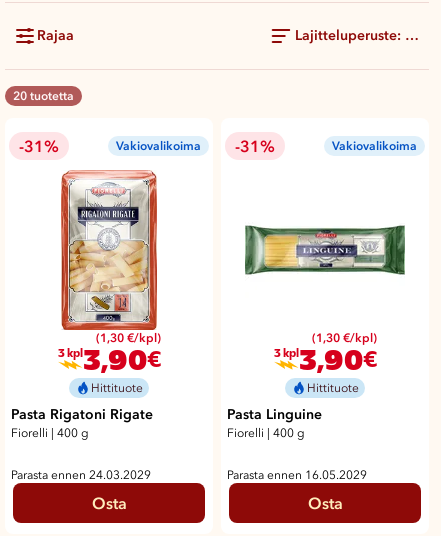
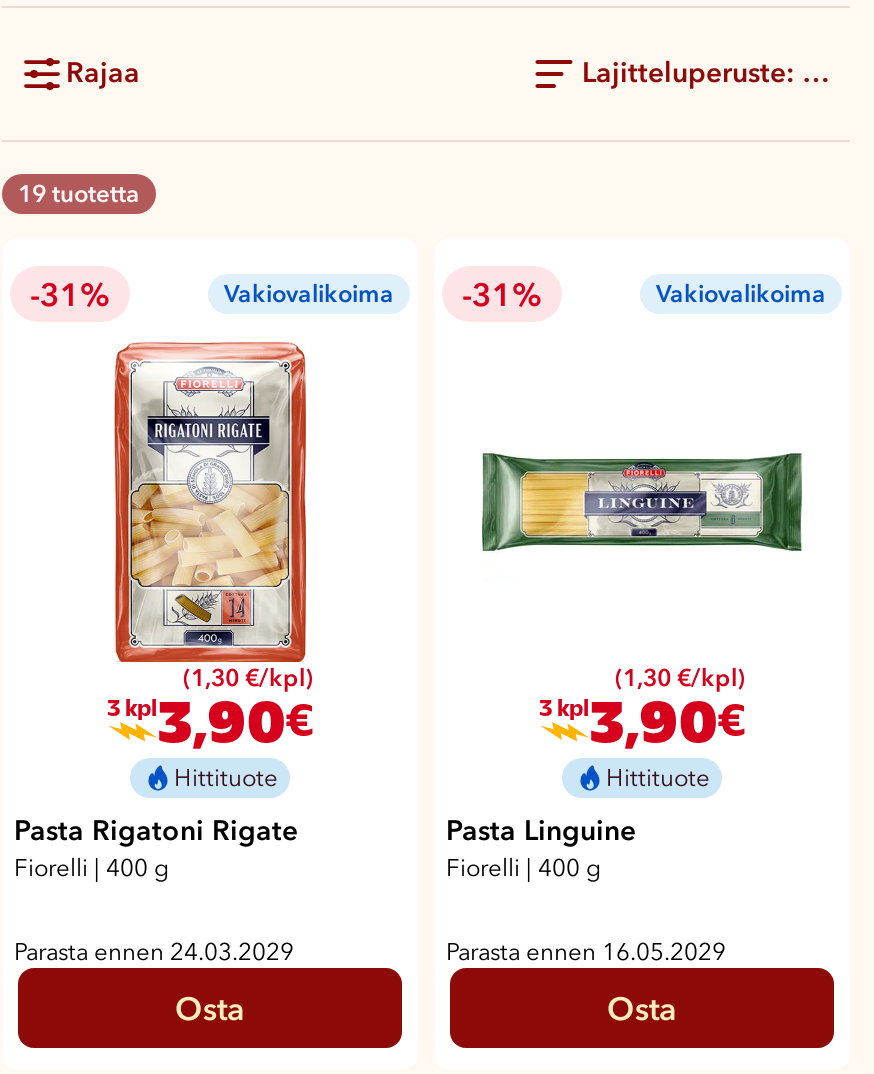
[13,89,74,103] 20 tuotetta -> [18,180,140,208] 19 tuotetta

